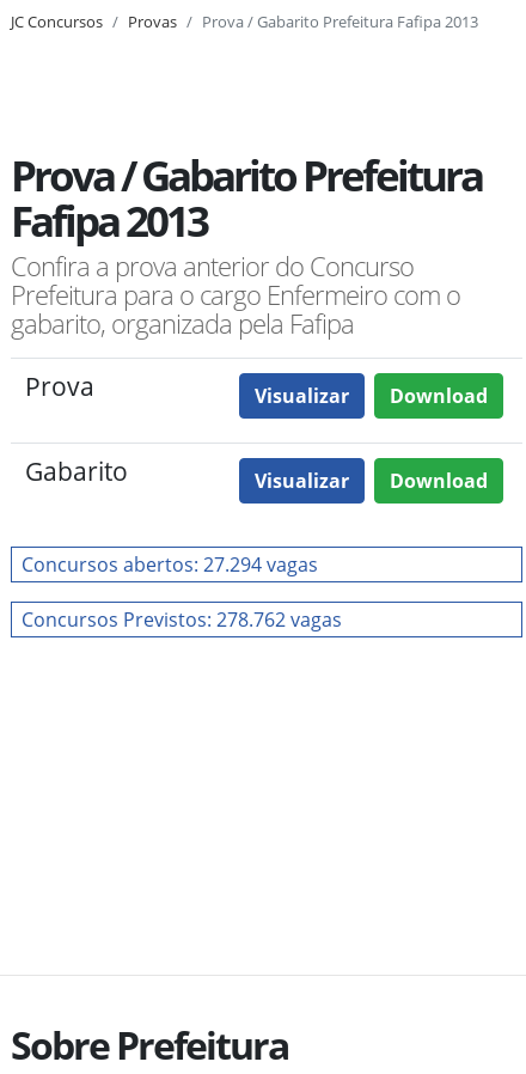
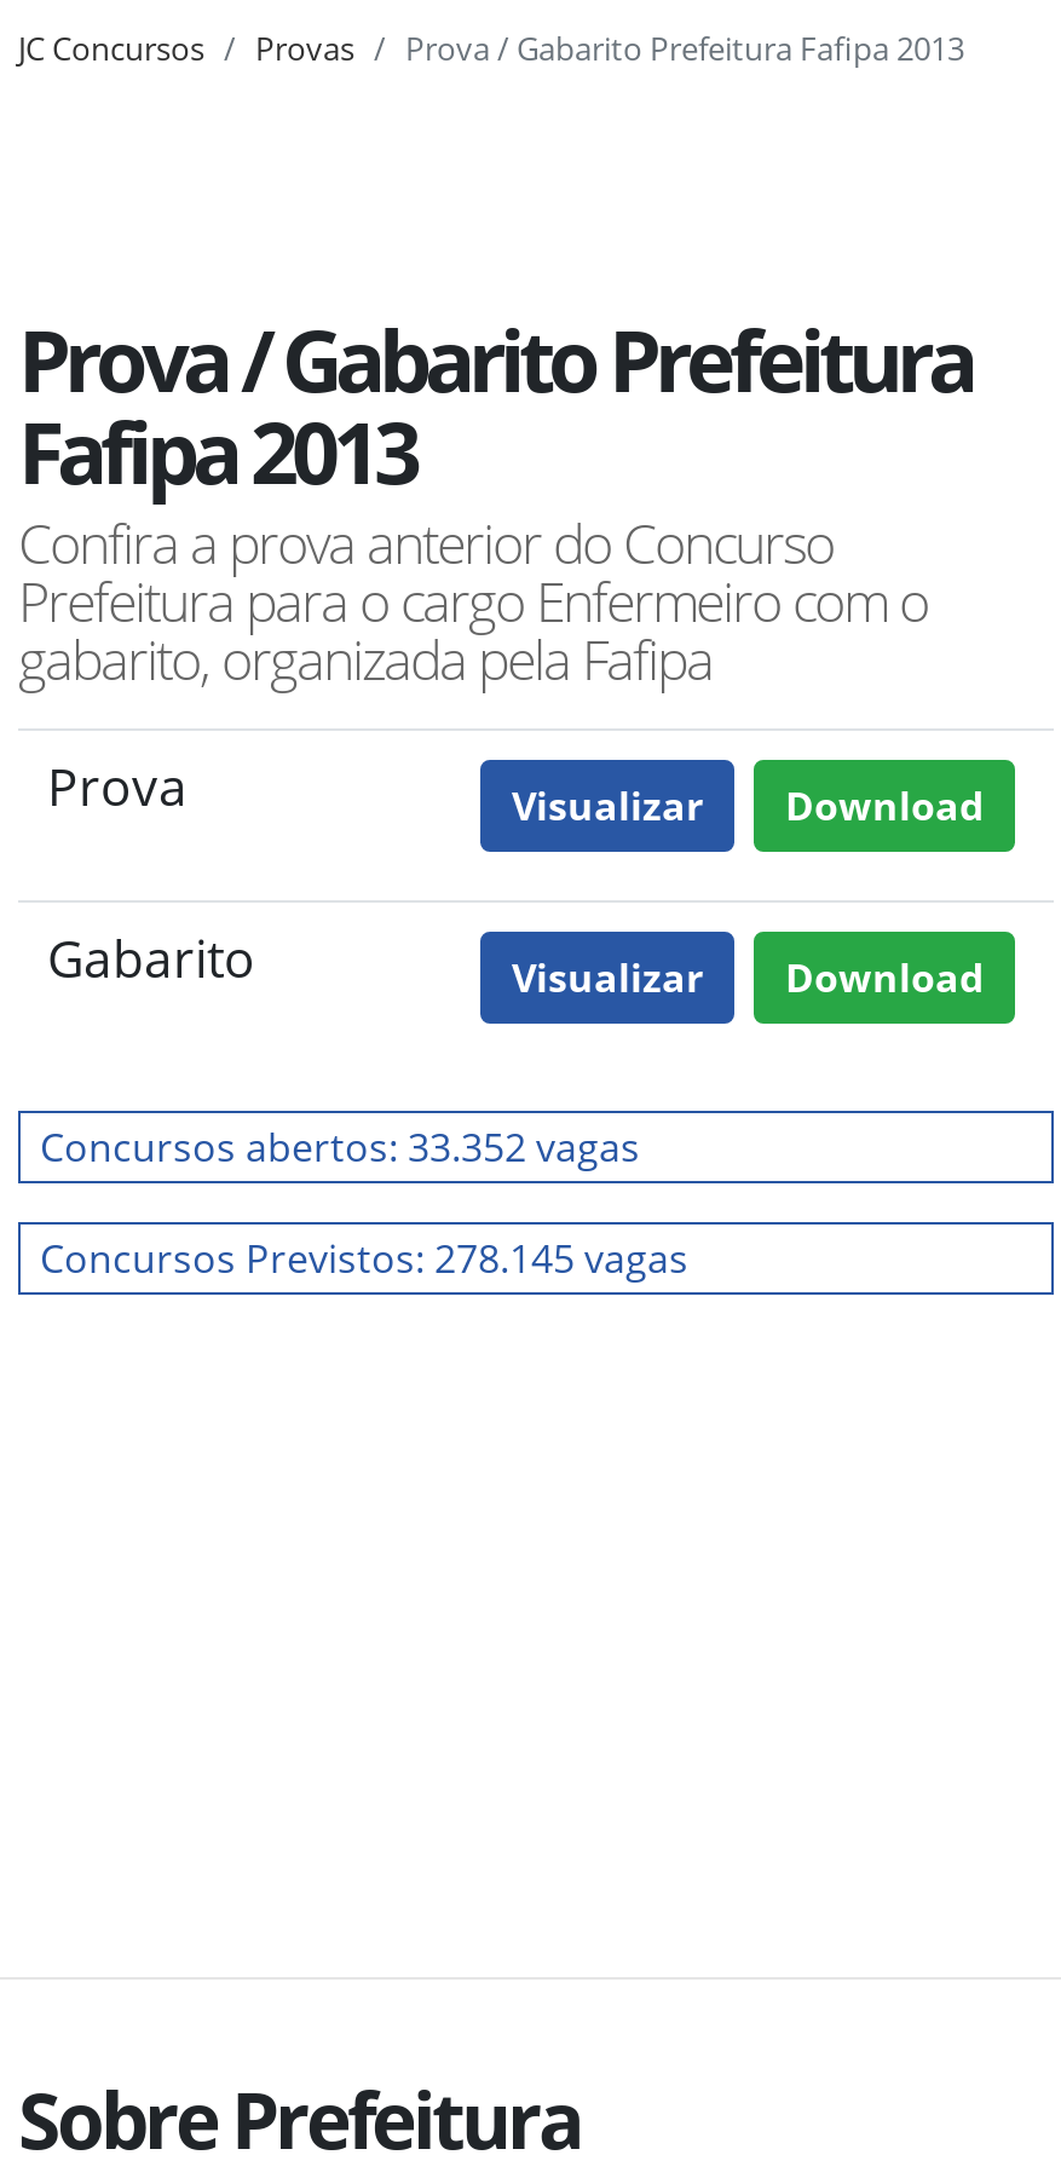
[22,551,318,578] Concursos abertos: 27.294 vagas -> [40,1120,640,1174] Concursos abertos: 33.352 vagas
[22,606,342,633] Concursos Previstos: 278.762 vagas -> [40,1232,688,1285] Concursos Previstos: 278.145 vagas

